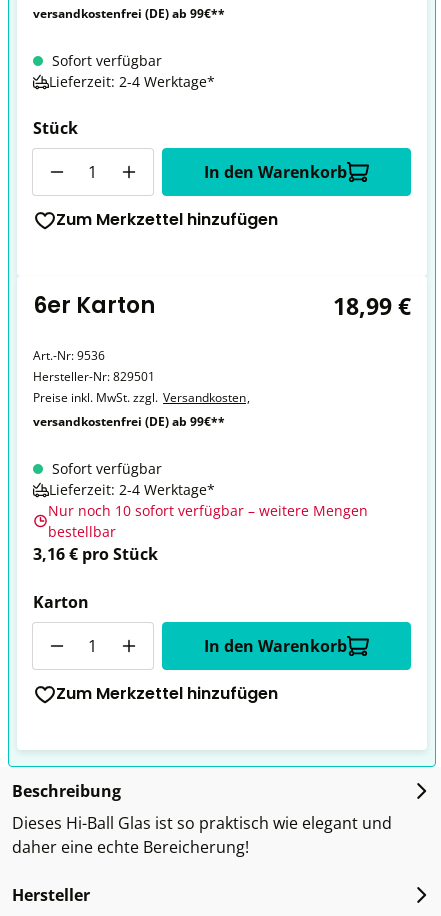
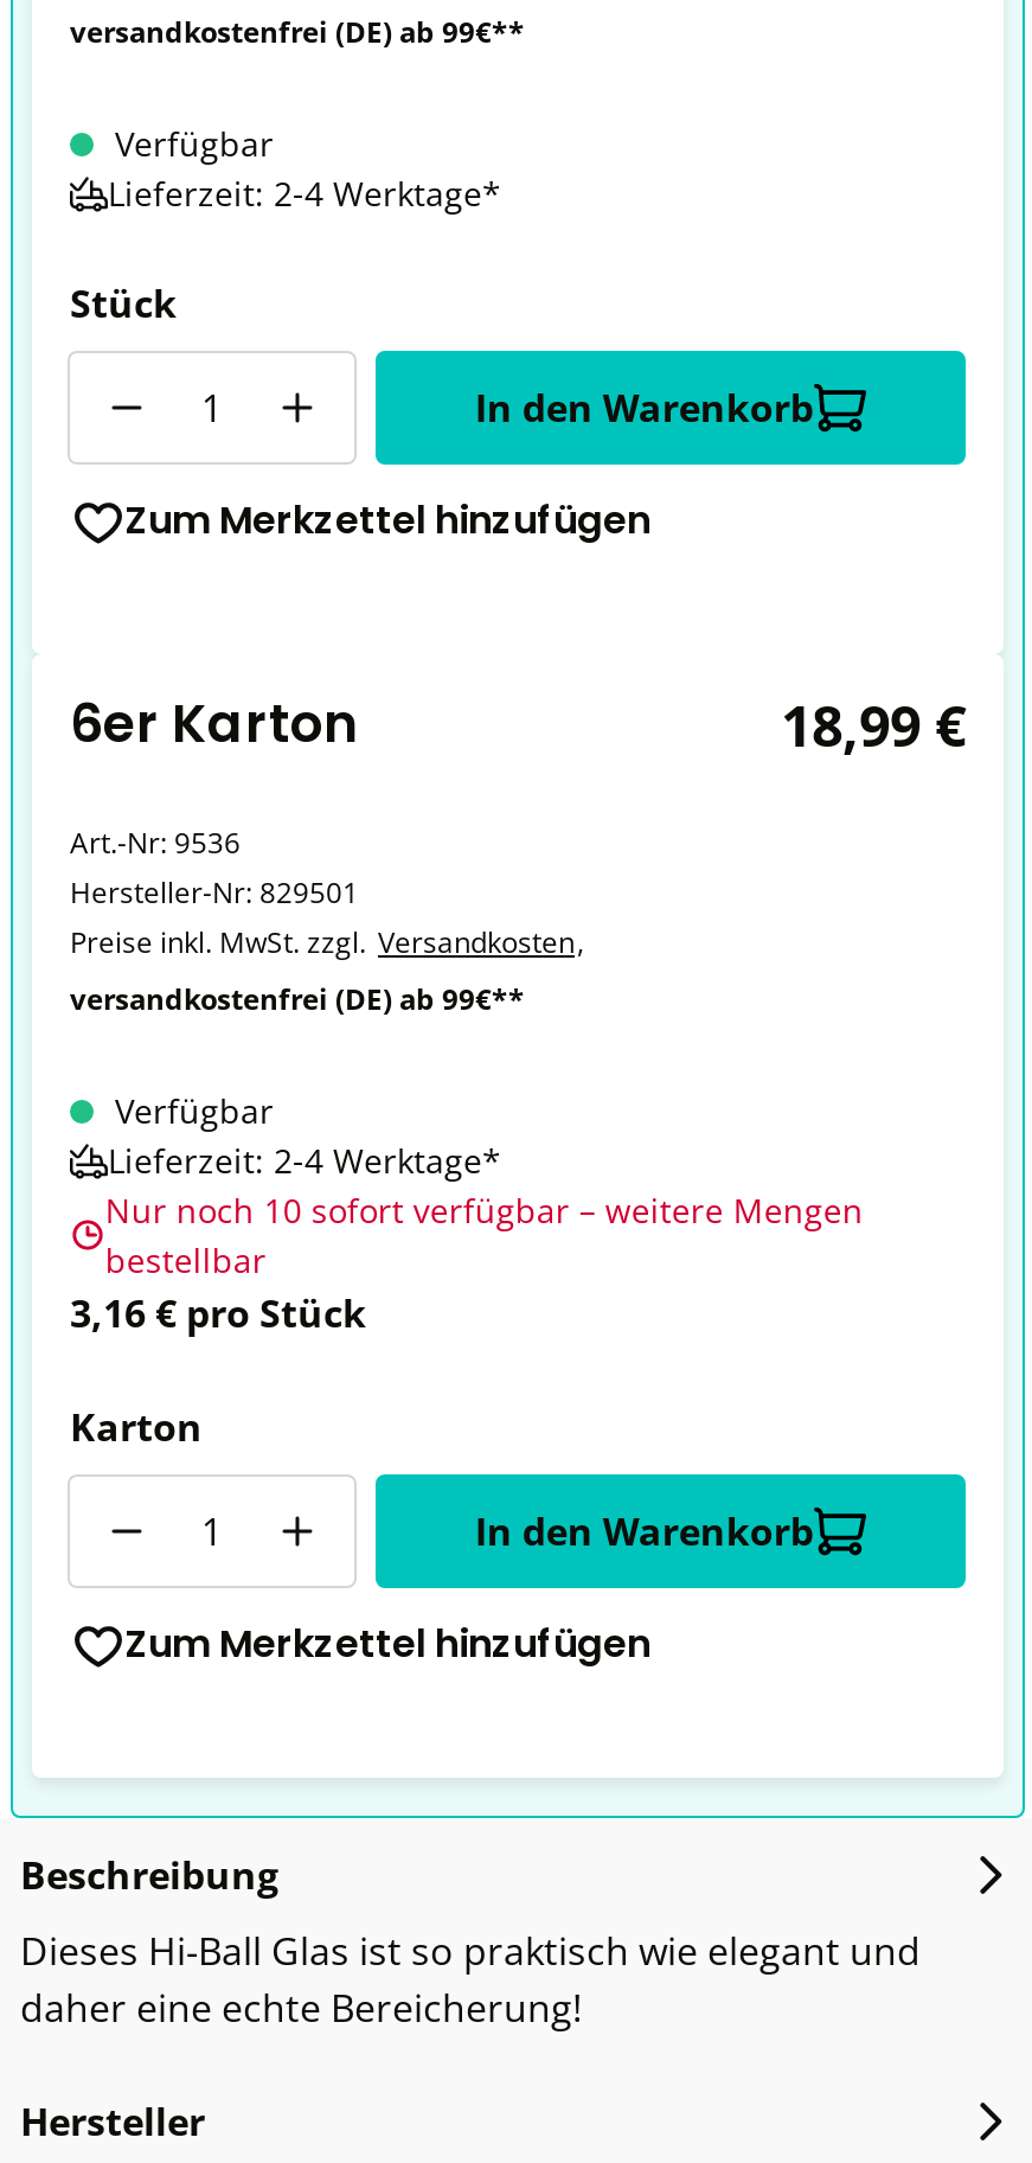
[52,51,162,70] Sofort verfügbar -> [115,121,274,166] Verfügbar
[52,459,162,478] Sofort verfügbar -> [115,1088,274,1133] Verfügbar

